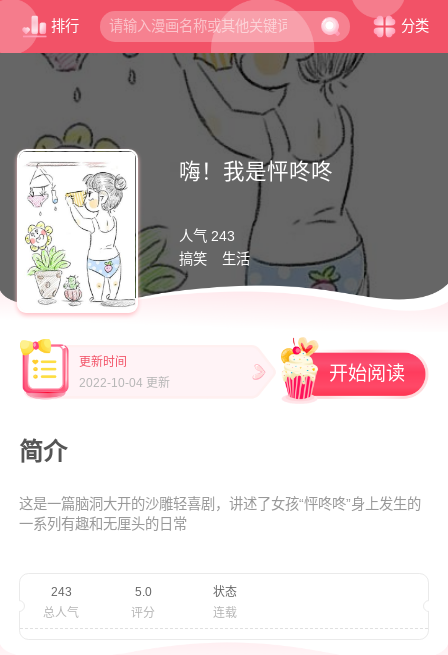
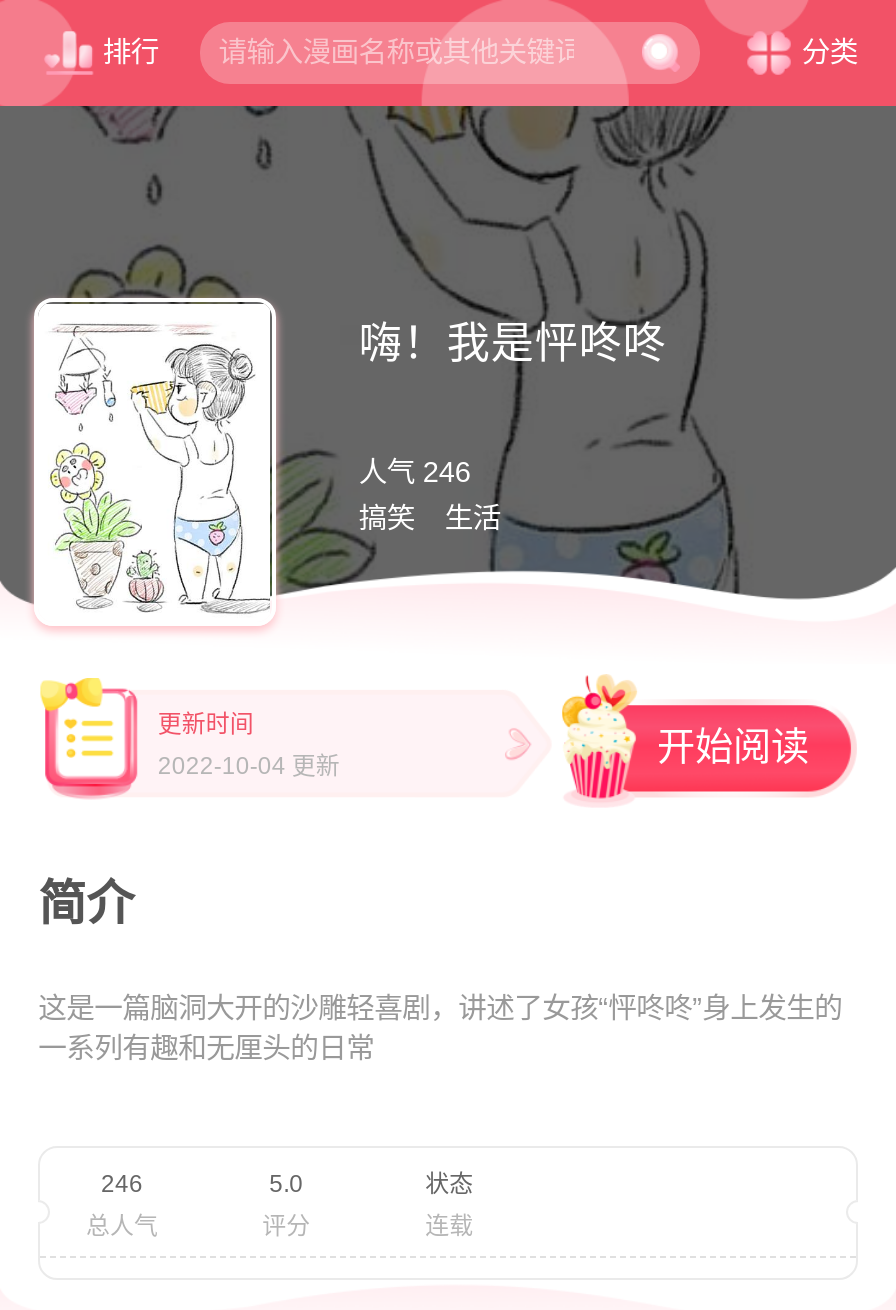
[179,228,235,244] 人气 243 -> [359,456,471,488] 人气 246
[50,584,71,598] 243 -> [101,1169,143,1197] 246

